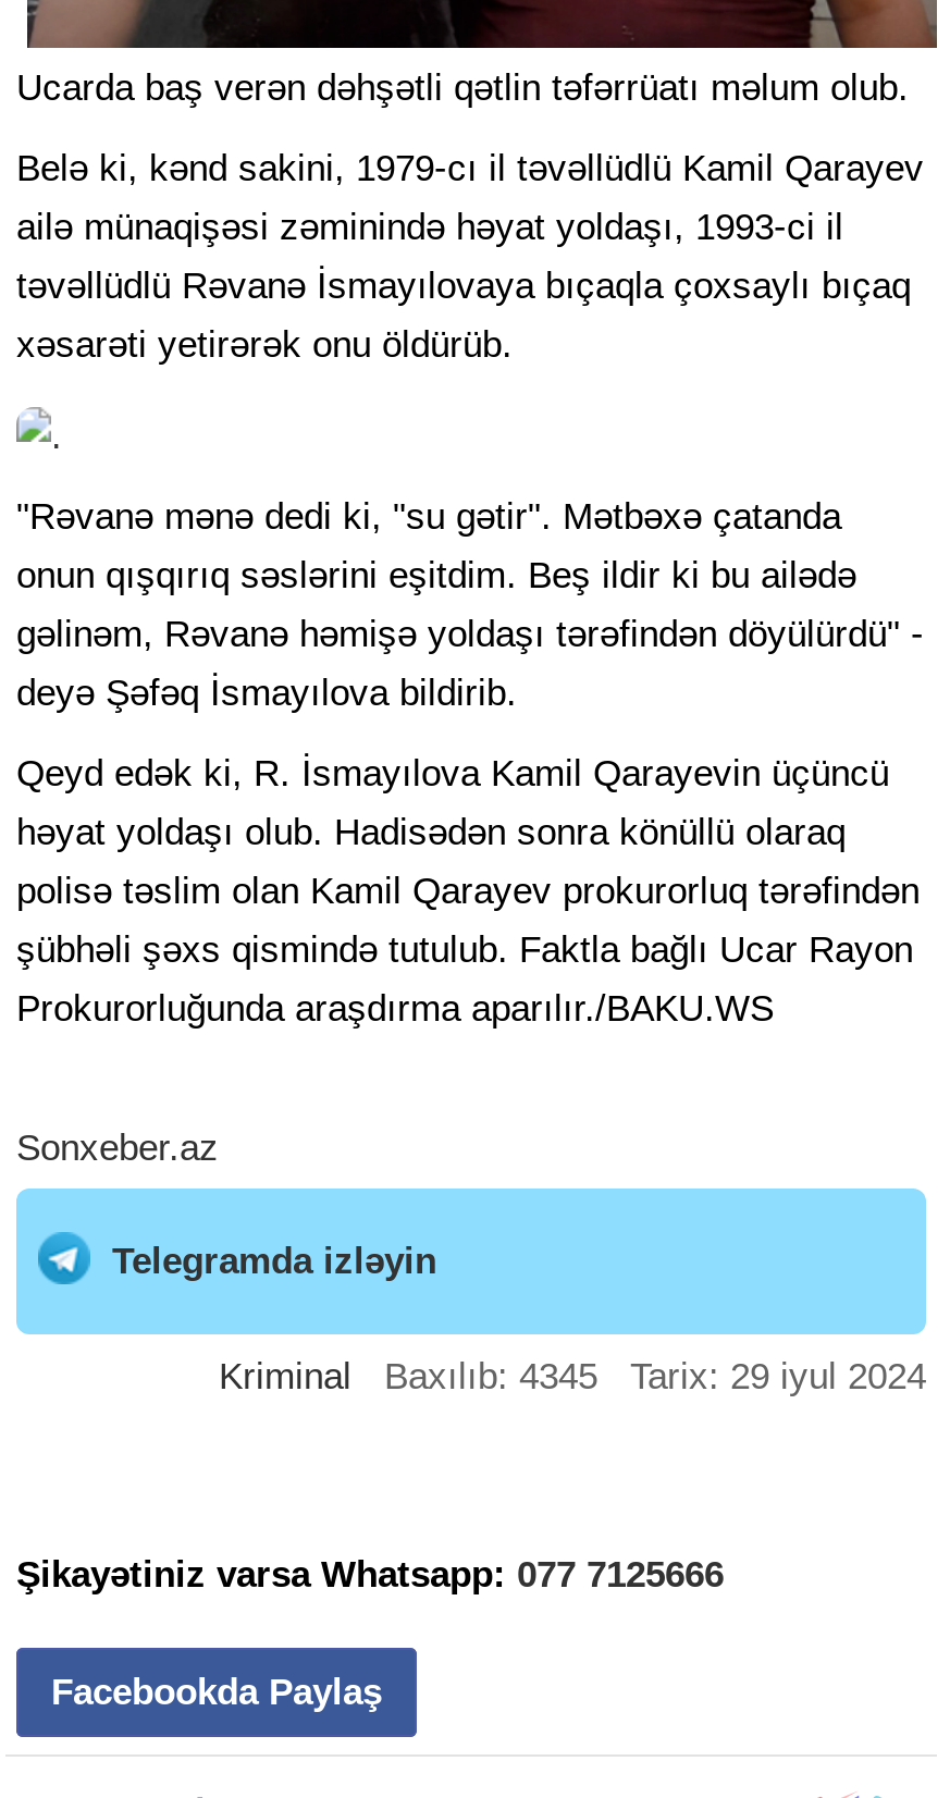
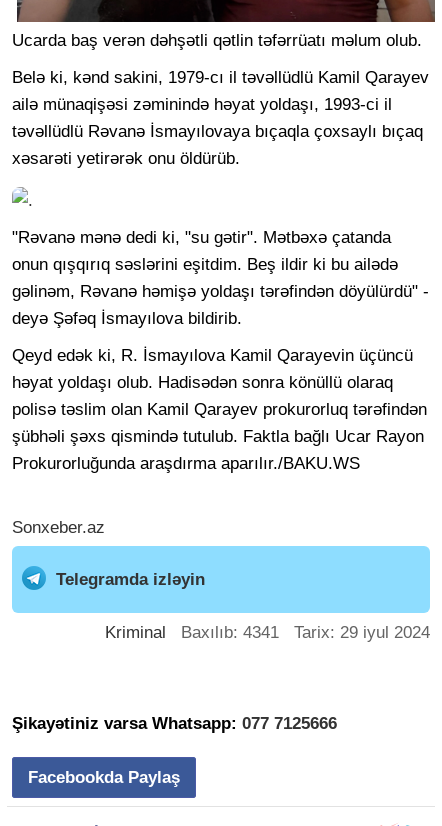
[219,1357,926,1398] Kriminal Baxılıb: 4345 Tarix: 29 iyul 2024 -> [105,623,430,642] Kriminal Baxılıb: 4341 Tarix: 29 iyul 2024

